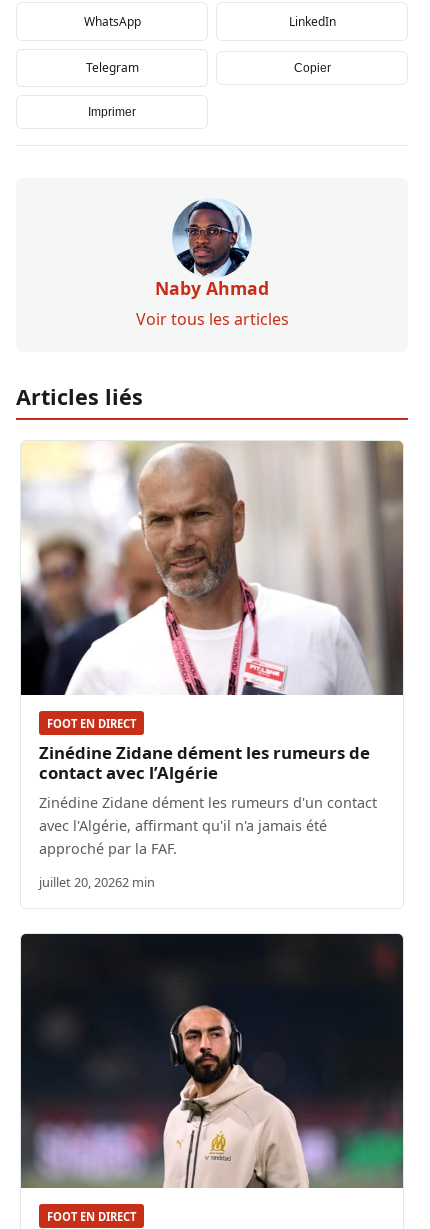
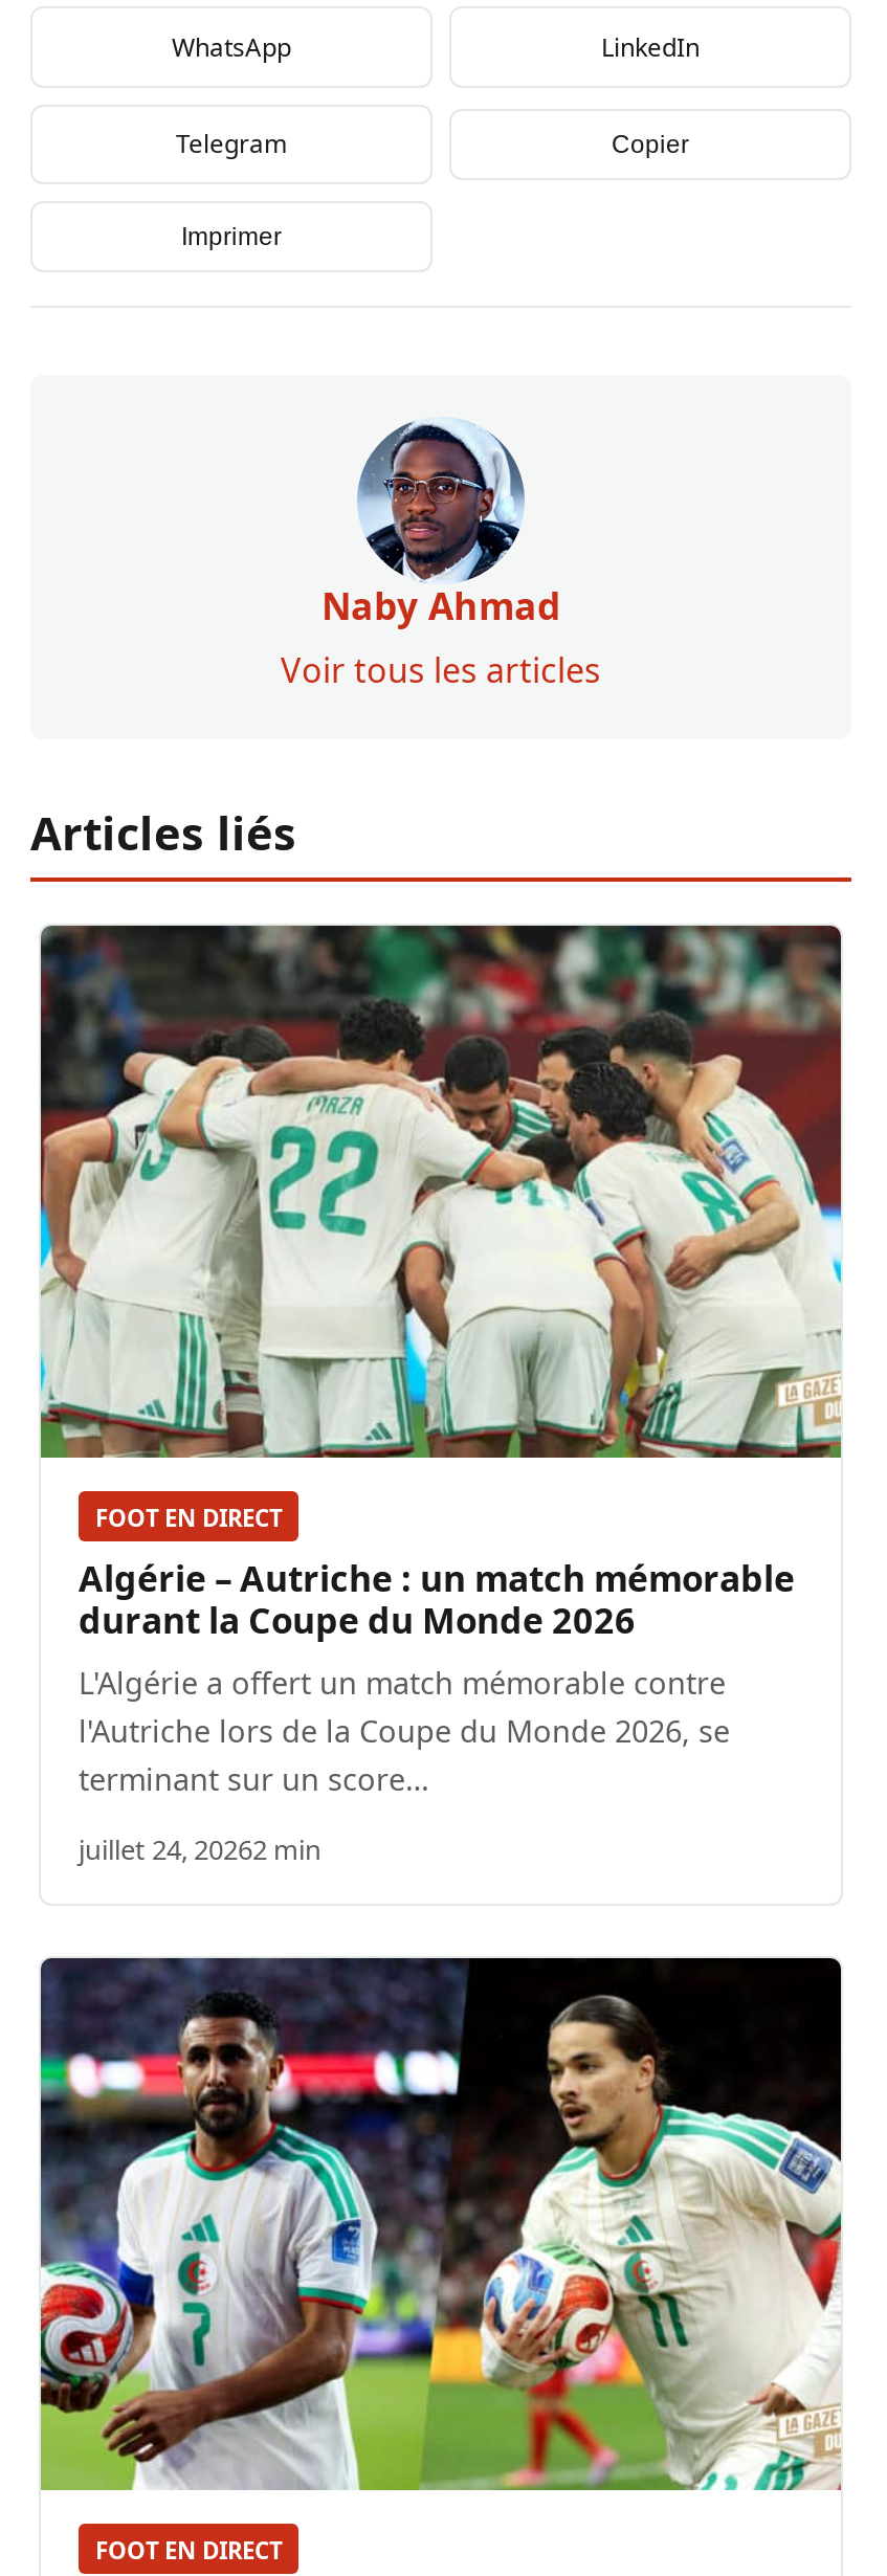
[20,440,404,696] [image] -> [39,924,843,1460] [image]
[39,741,377,858] Zinédine Zidane dément les rumeurs de | contact avec l’Algérie | Zinédine Zidane dément les rumeurs d'un contact | avec l'Algérie, affirmant qu'il n'a jamais été | approché par la FAF. -> [79,1554,795,1799] Algérie – Autriche : un match mémorable | durant la Coupe du Monde 2026 | L'Algérie a offert un match mémorable contre | l'Autriche lors de la Coupe du Monde 2026, se | terminant sur un score…
[39,873,155,891] juillet 20, 20262 min -> [79,1830,321,1868] juillet 24, 20262 min
[20,934,404,1189] [image] -> [39,1958,843,2492] [image]

